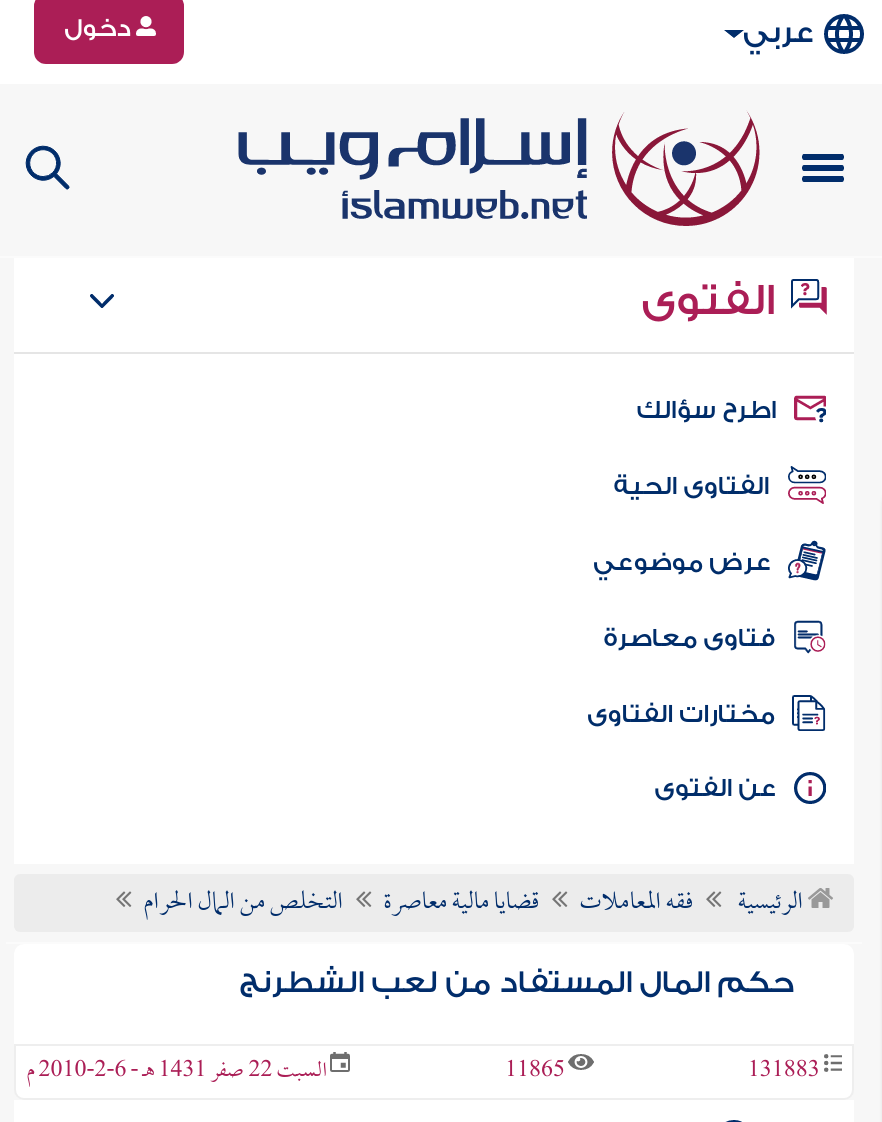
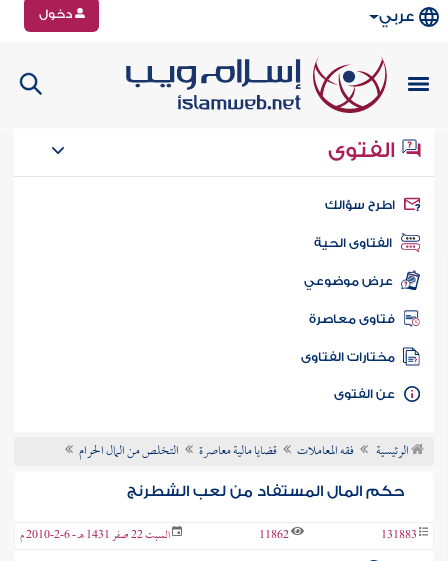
[505,1050,565,1094] 11865 -> [259,525,289,547] 11862

